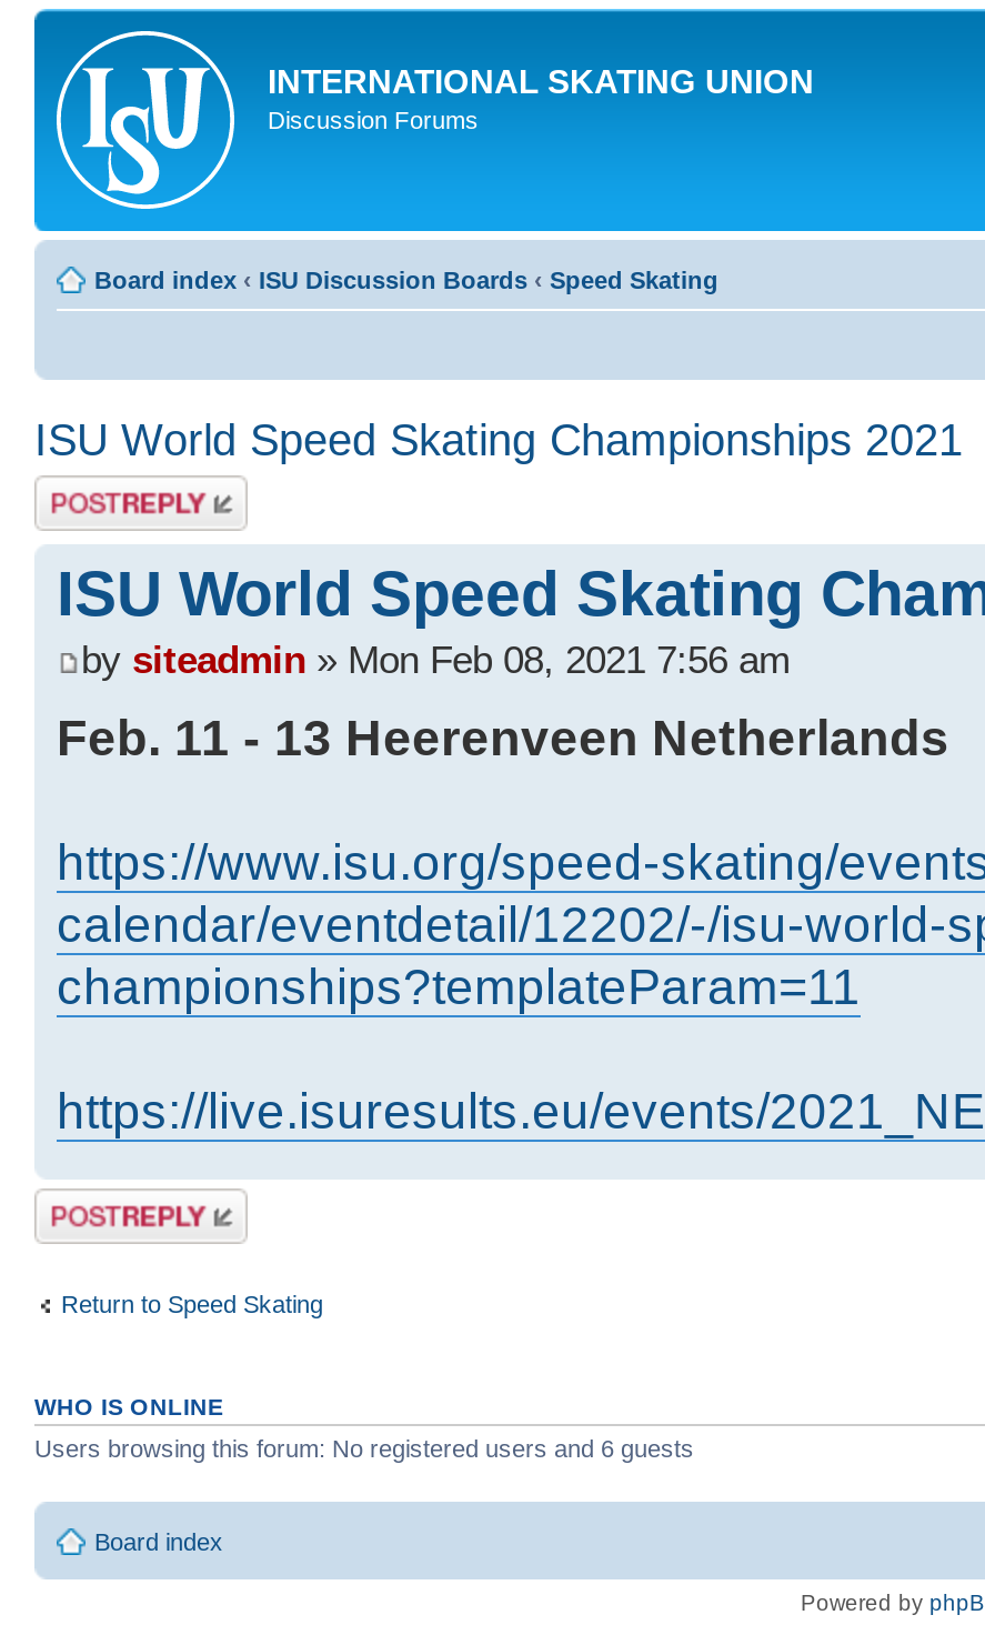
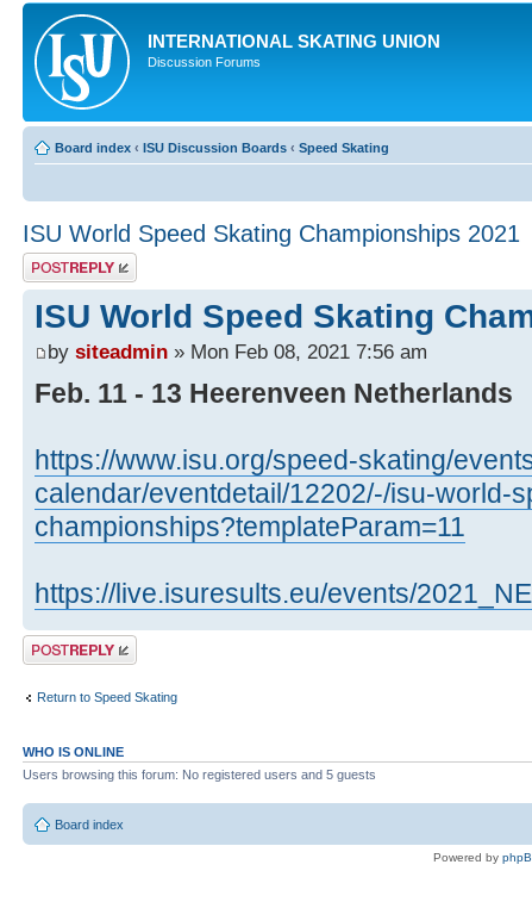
[34,1435,694,1462] Users browsing this forum: No registered users and 6 guests -> [23,767,376,782] Users browsing this forum: No registered users and 5 guests

